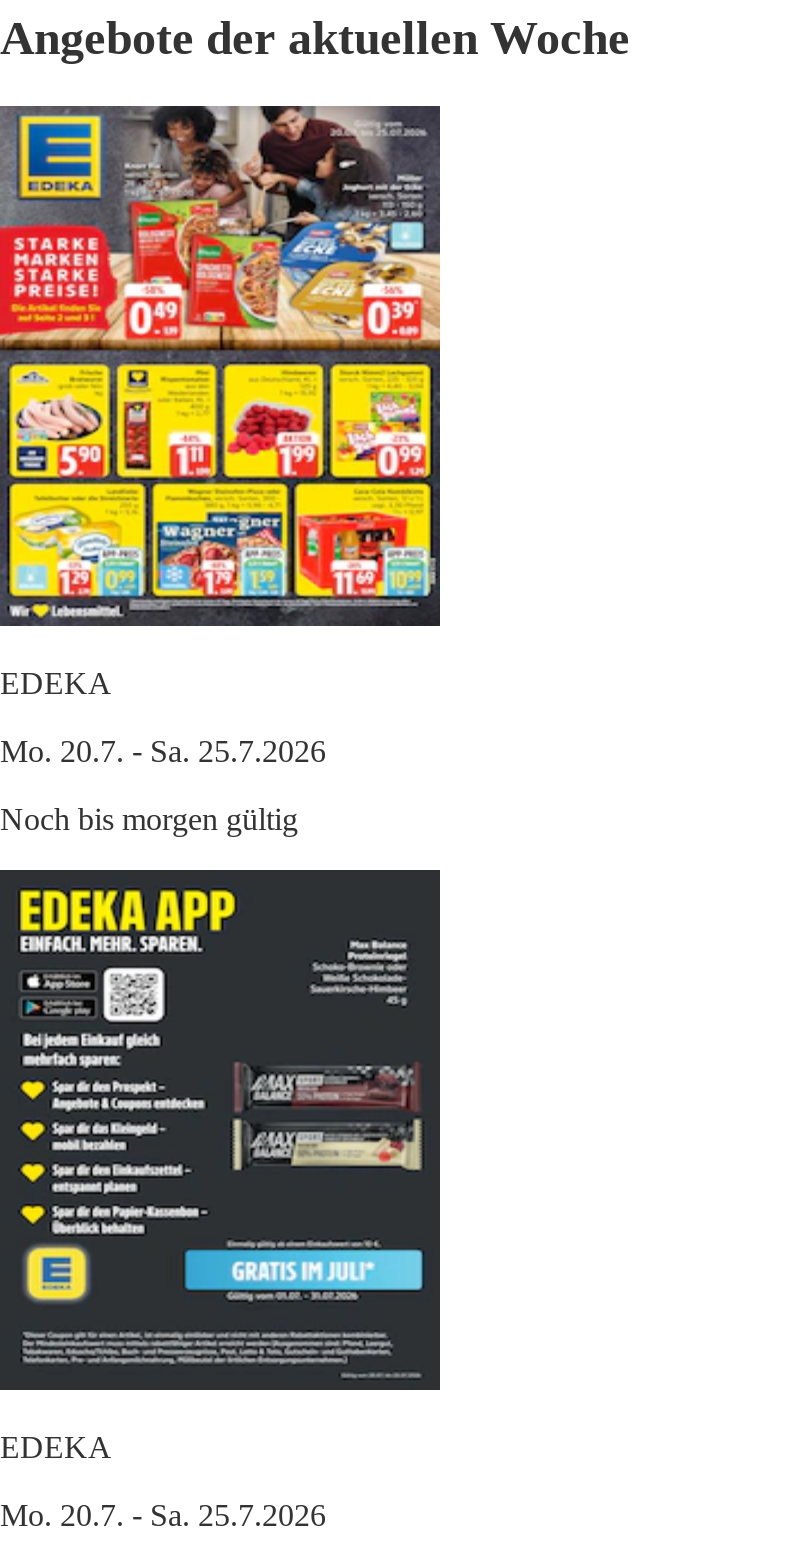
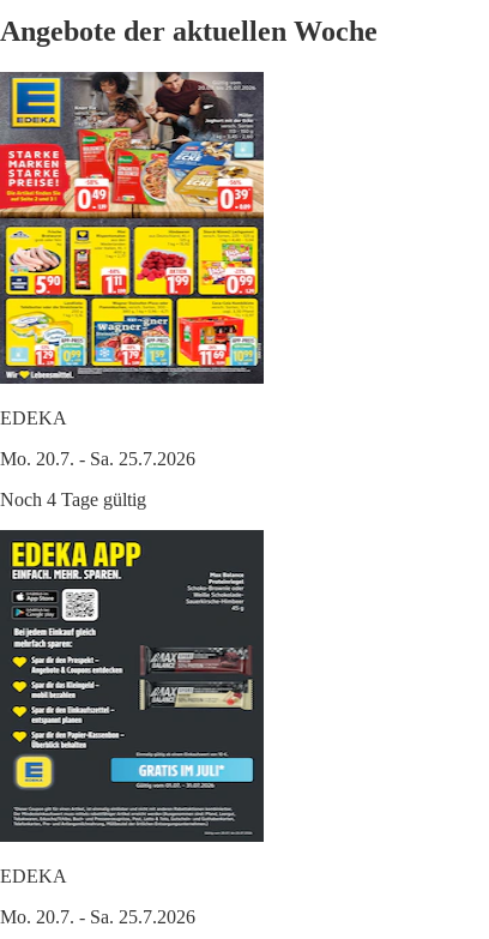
[0,802,298,836] Noch bis morgen gültig -> [0,489,146,510] Noch 4 Tage gültig

